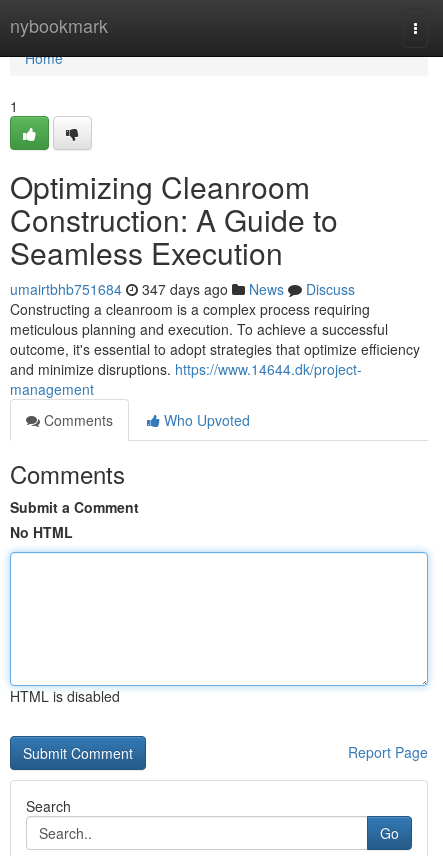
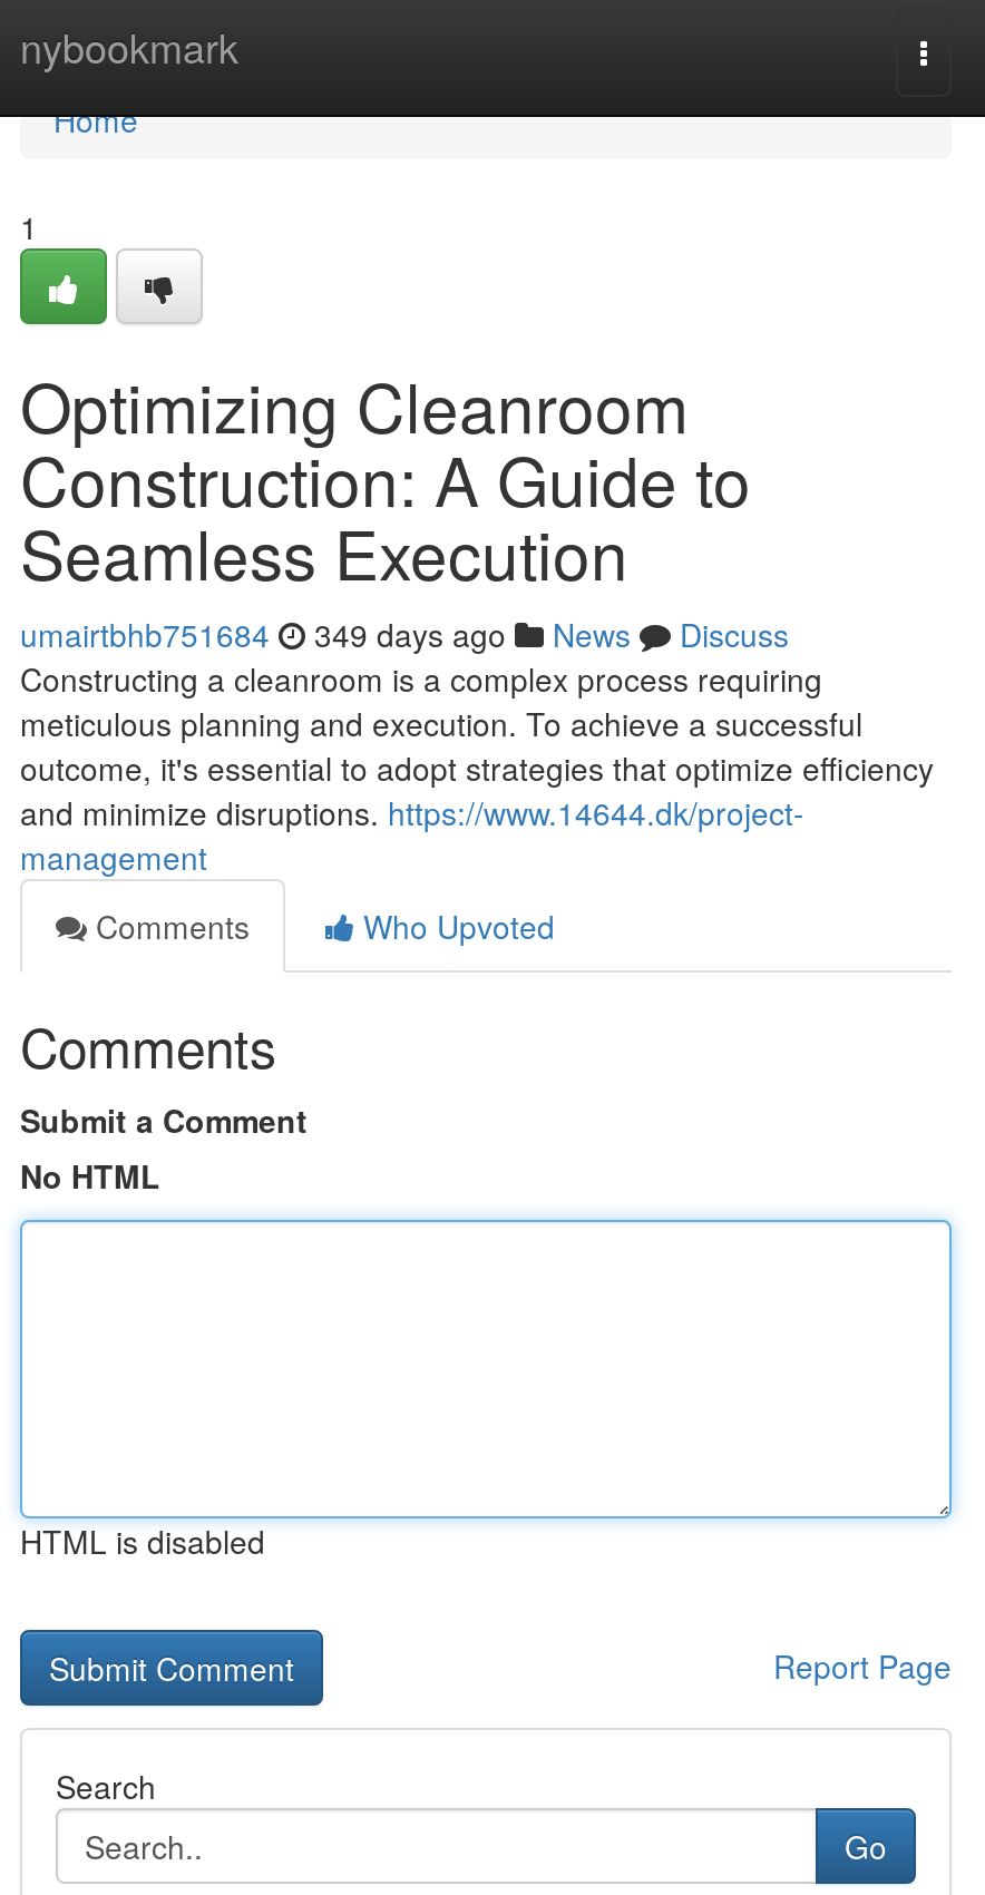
[10,279,355,299] umairtbhb751684 347 days ago News Discuss -> [20,612,789,656] umairtbhb751684 349 days ago News Discuss

